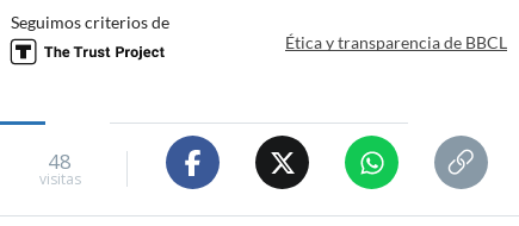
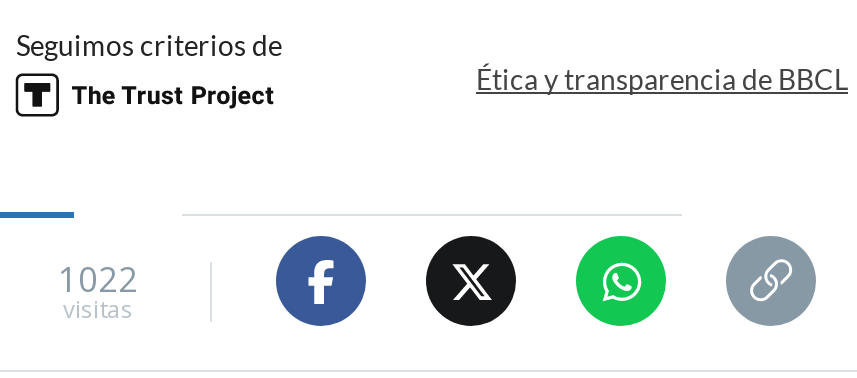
[48,147,72,175] 48 -> [58,256,138,302] 1022

